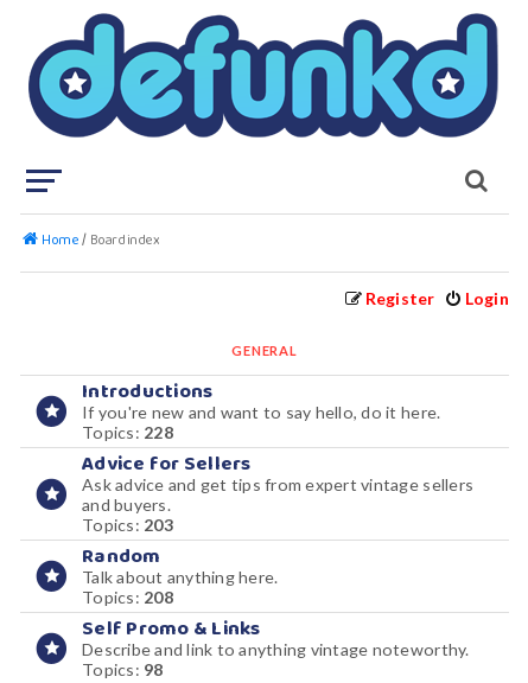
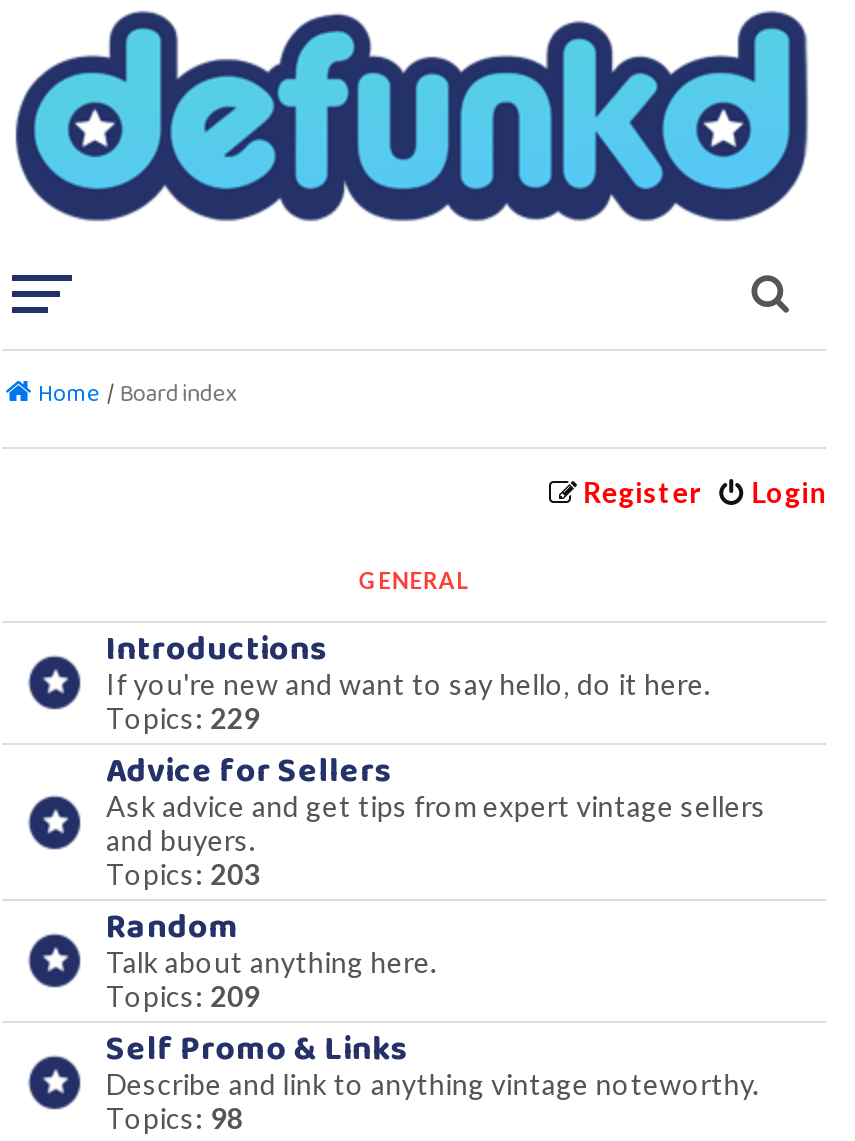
[82,422,173,442] Topics: 228 -> [106,701,260,735] Topics: 229
[82,587,173,607] Topics: 208 -> [106,979,260,1013] Topics: 209

